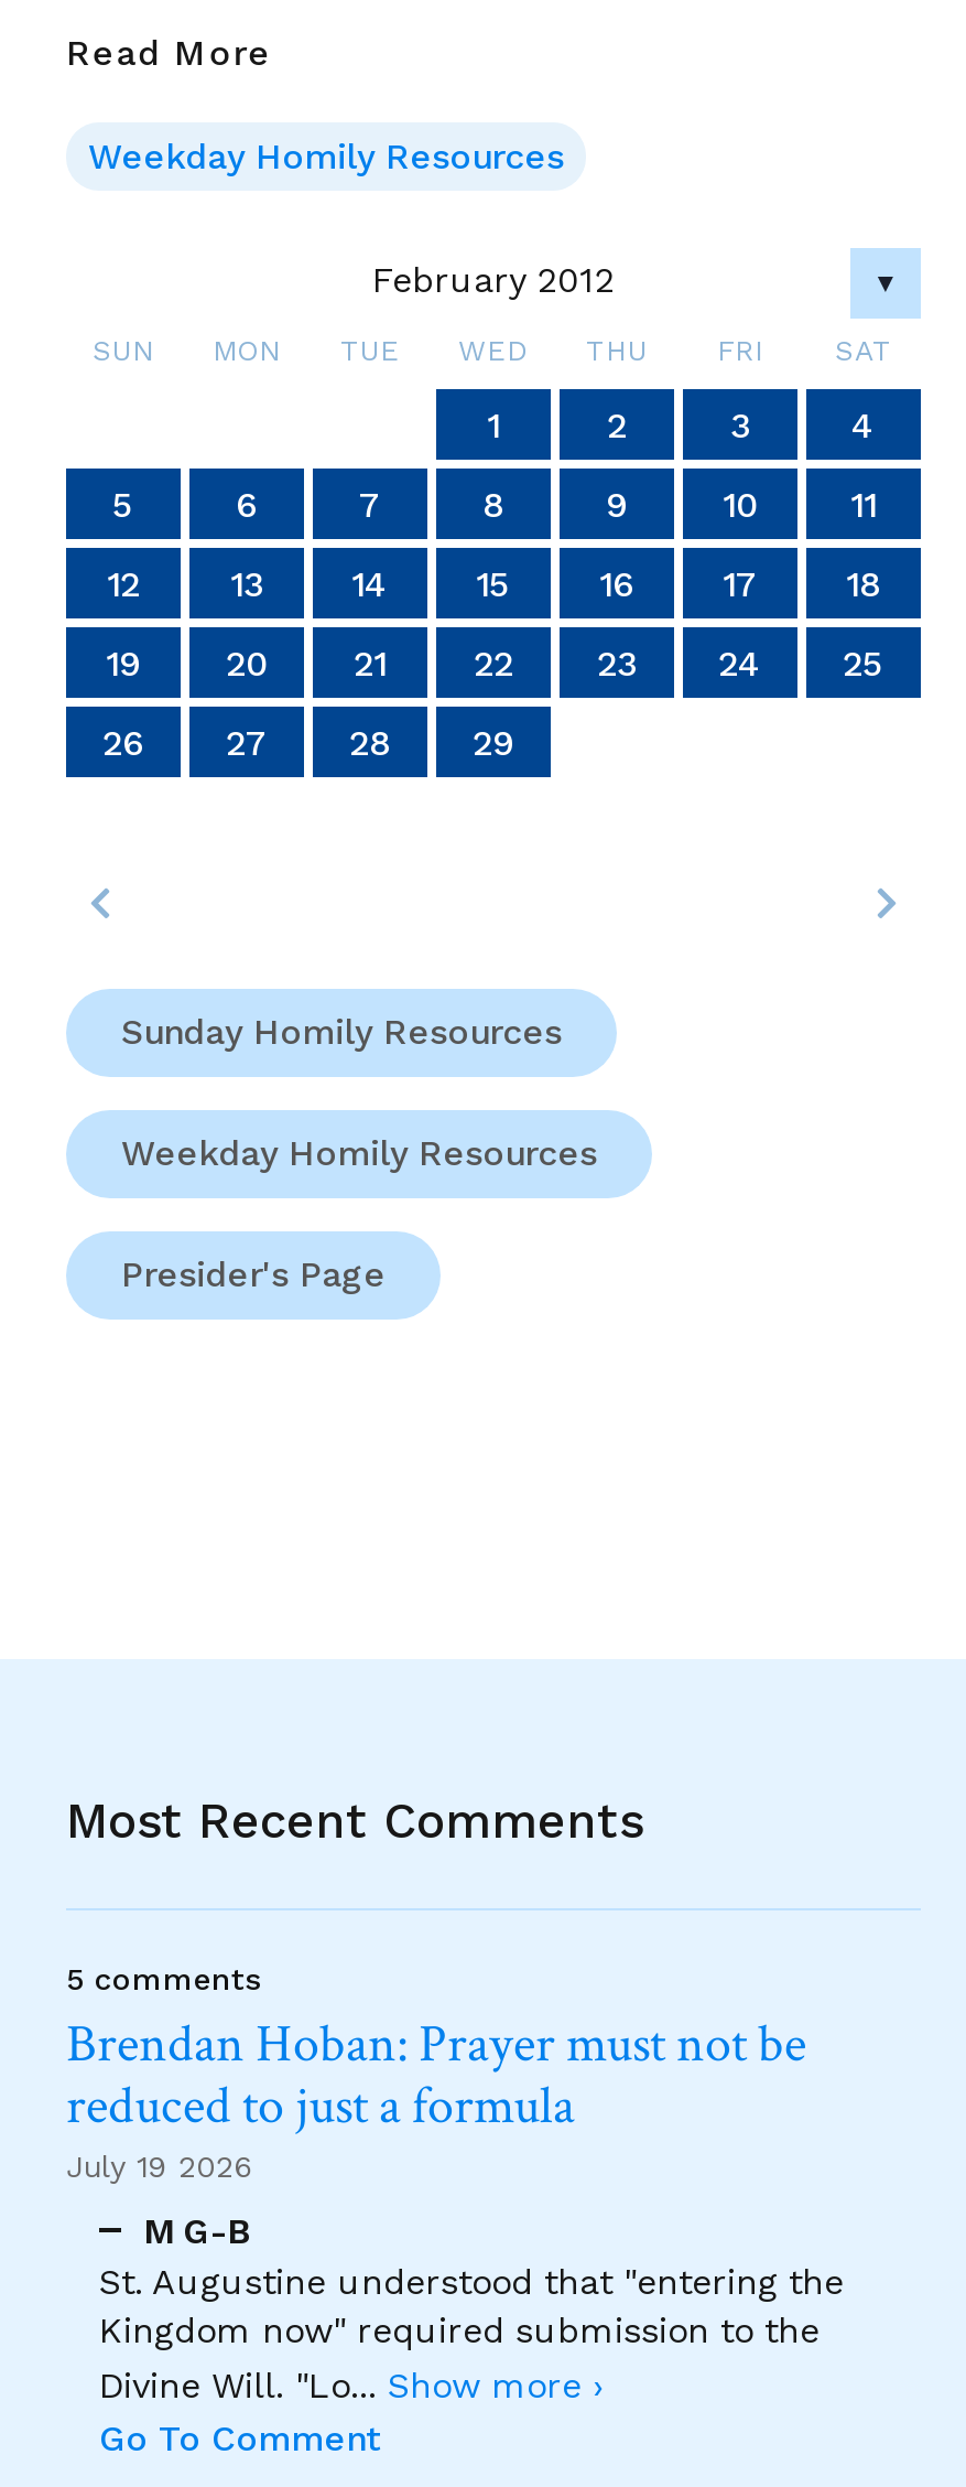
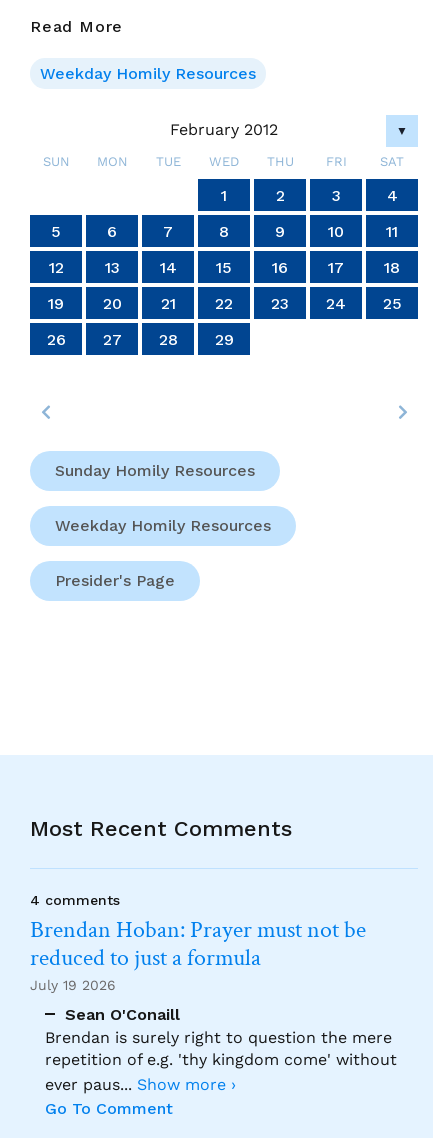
[66,1961,260,1996] 5 comments -> [30,892,120,908] 4 comments
[99,2209,844,2405] M G-B | St. Augustine understood that "entering the | Kingdom now" required submission to the | Divine Will. "Lo... Show more › -> [45,1004,397,1093] Sean O'Conaill | Brendan is surely right to question the mere | repetition of e.g. 'thy kingdom come' without | ever paus... Show more ›

